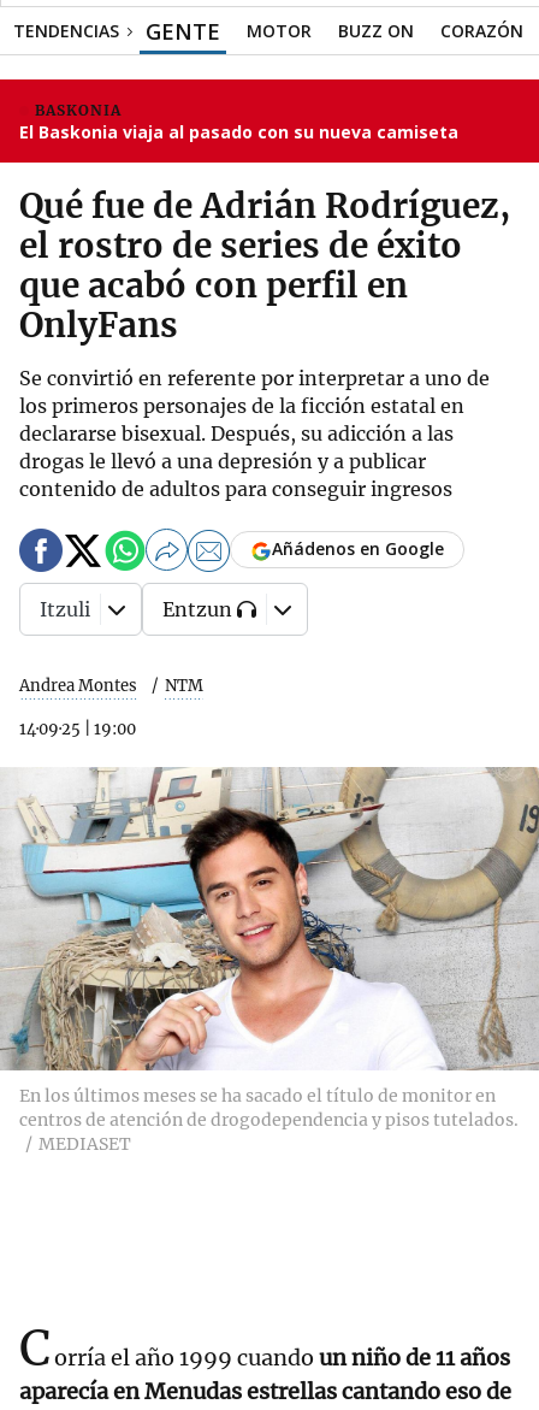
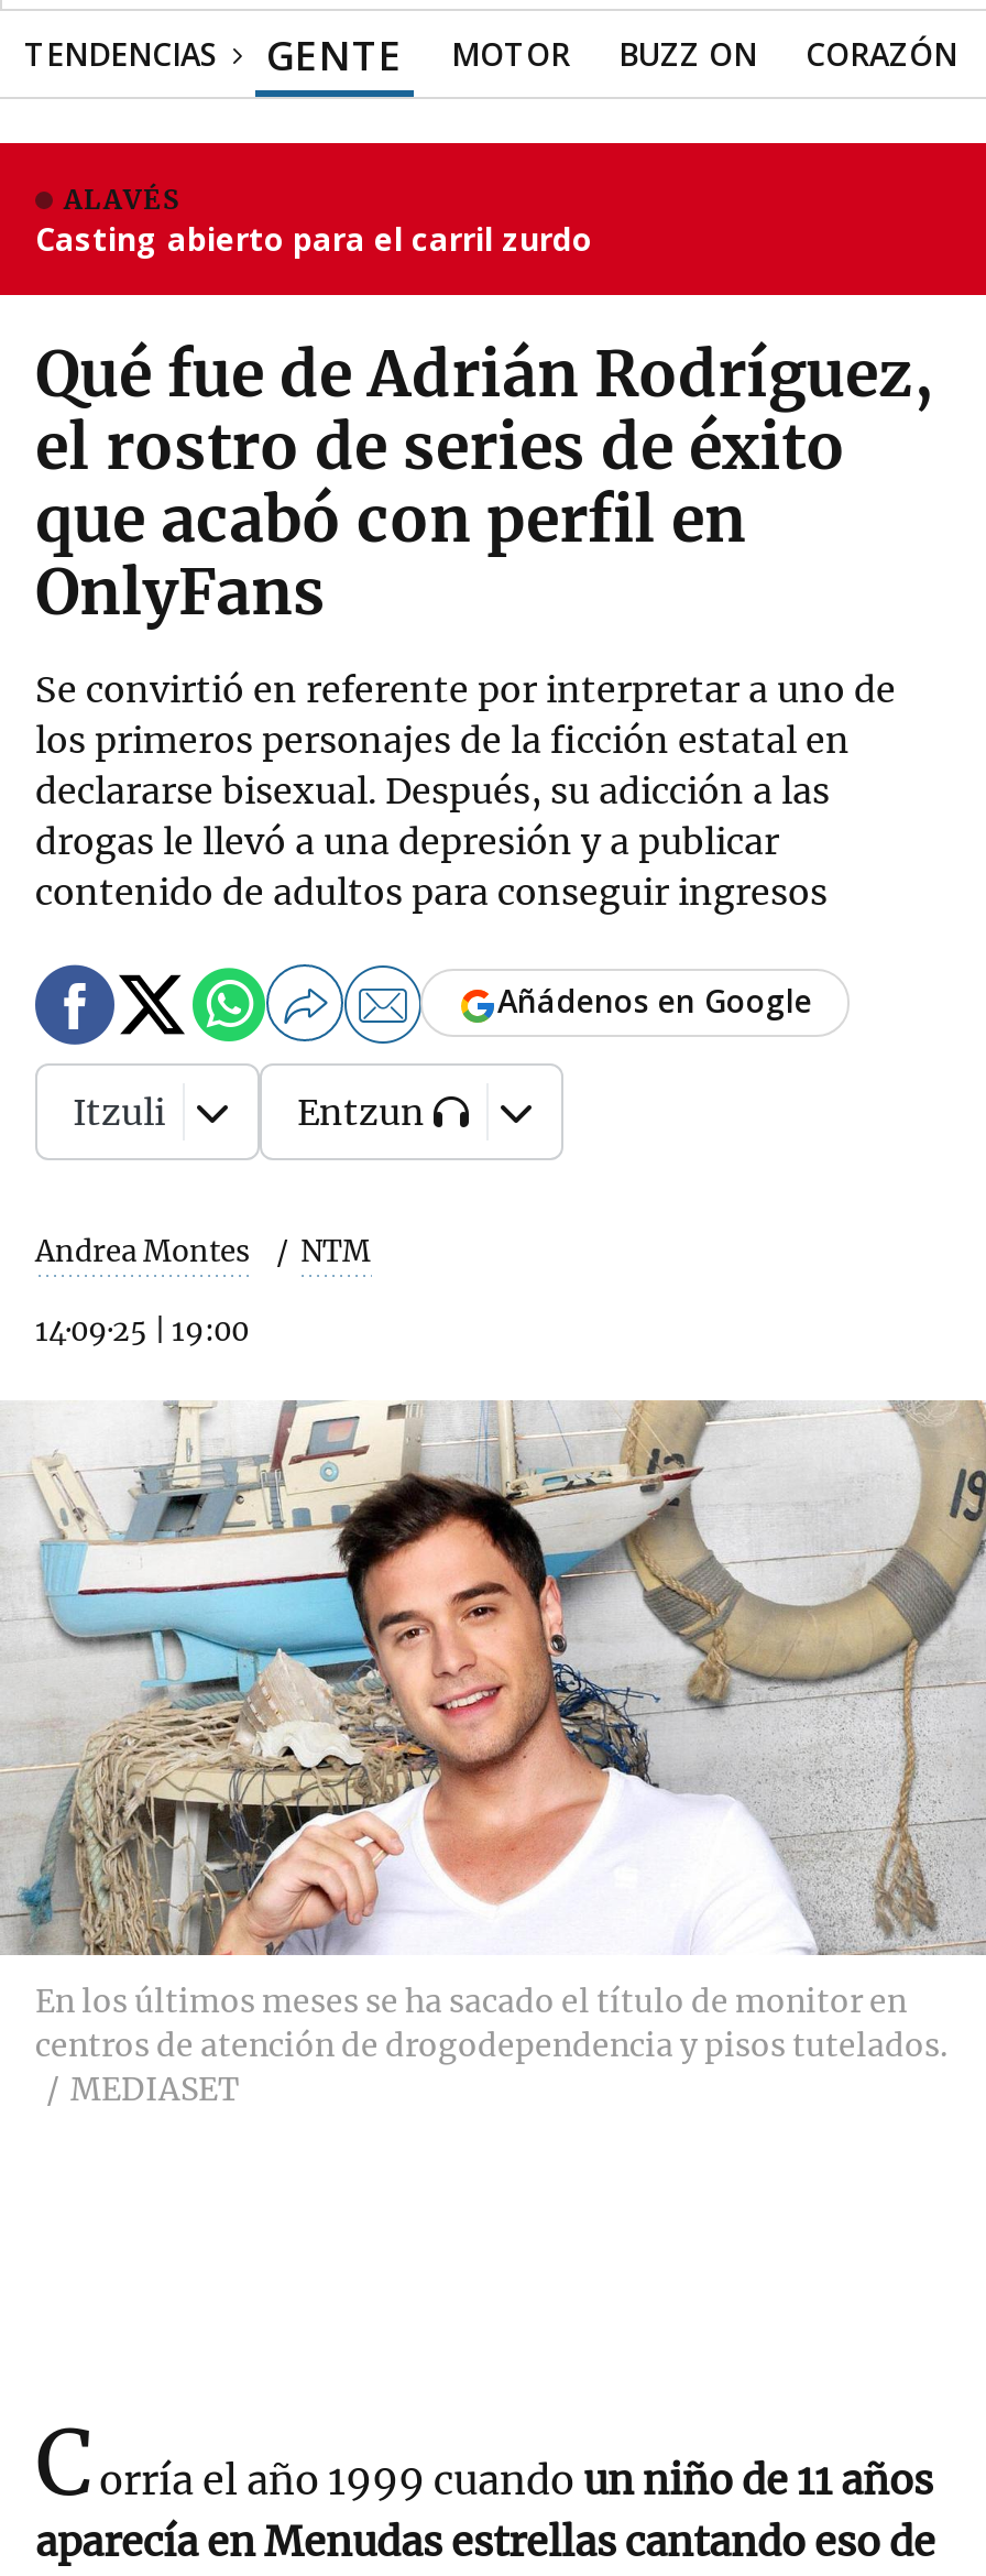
[19,101,458,143] BASKONIA | El Baskonia viaja al pasado con su nueva camiseta -> [35,183,592,260] ALAVÉS | Casting abierto para el carril zurdo

